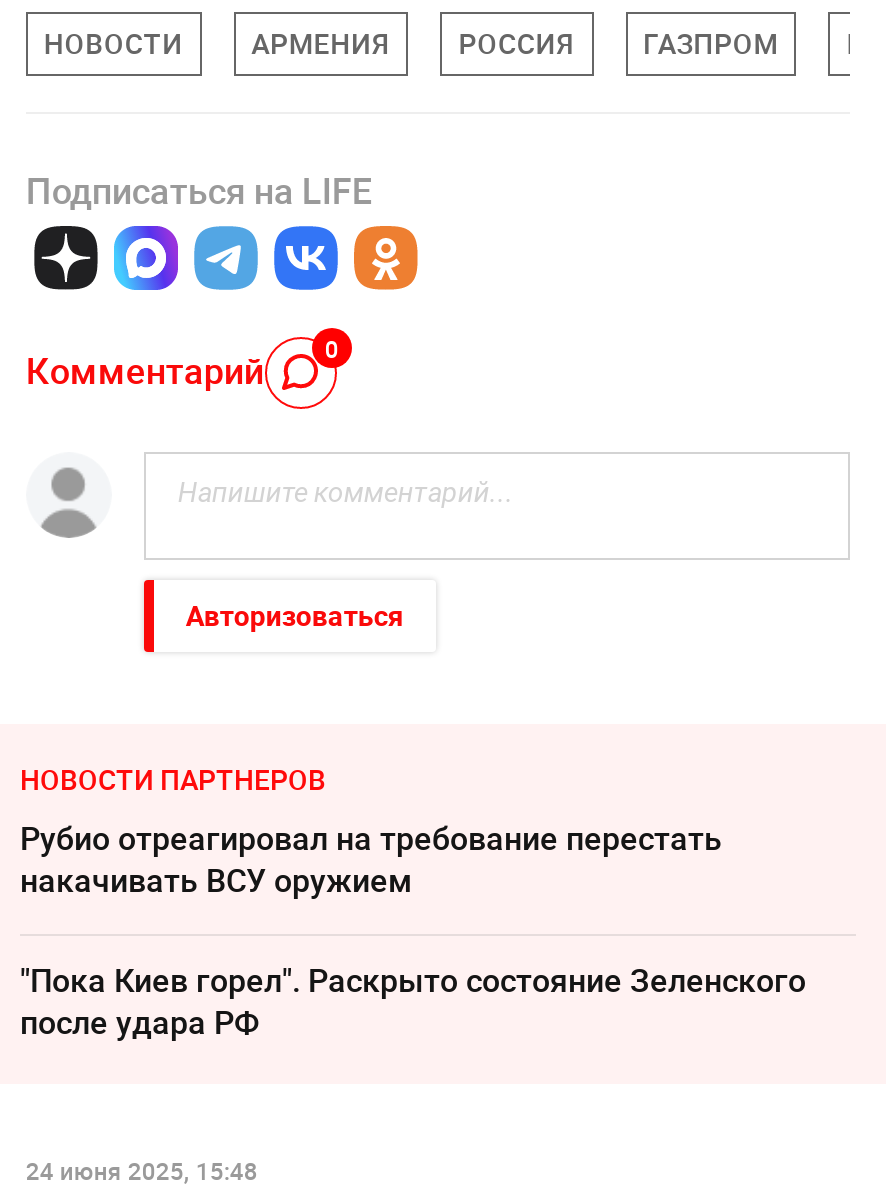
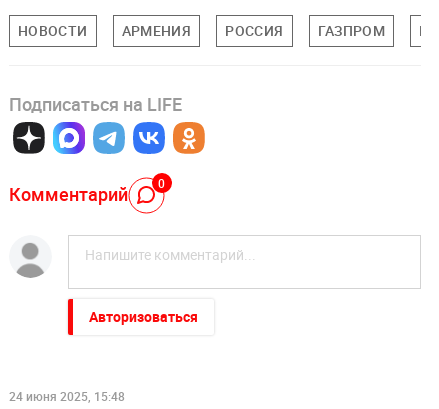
[20,761,806,1045] НОВОСТИ ПАРТНЕРОВ | Рубио отреагировал на требование перестать | накачивать ВСУ оружием | "Пока Киев горел". Раскрыто состояние Зеленского | после удара РФ -> none

